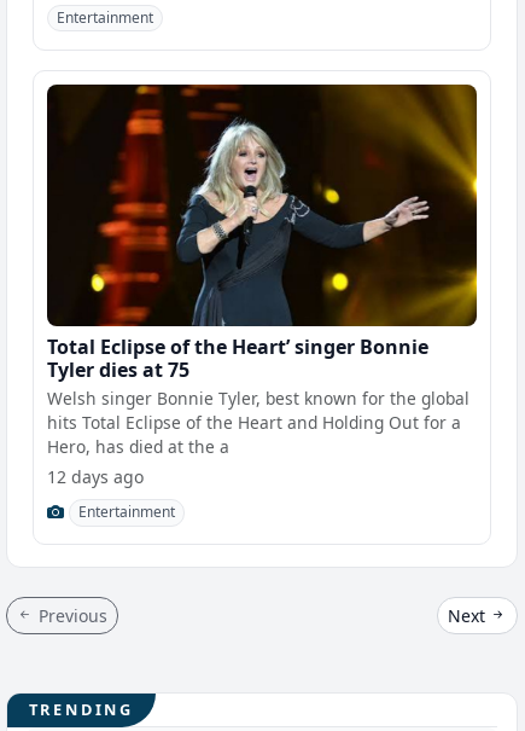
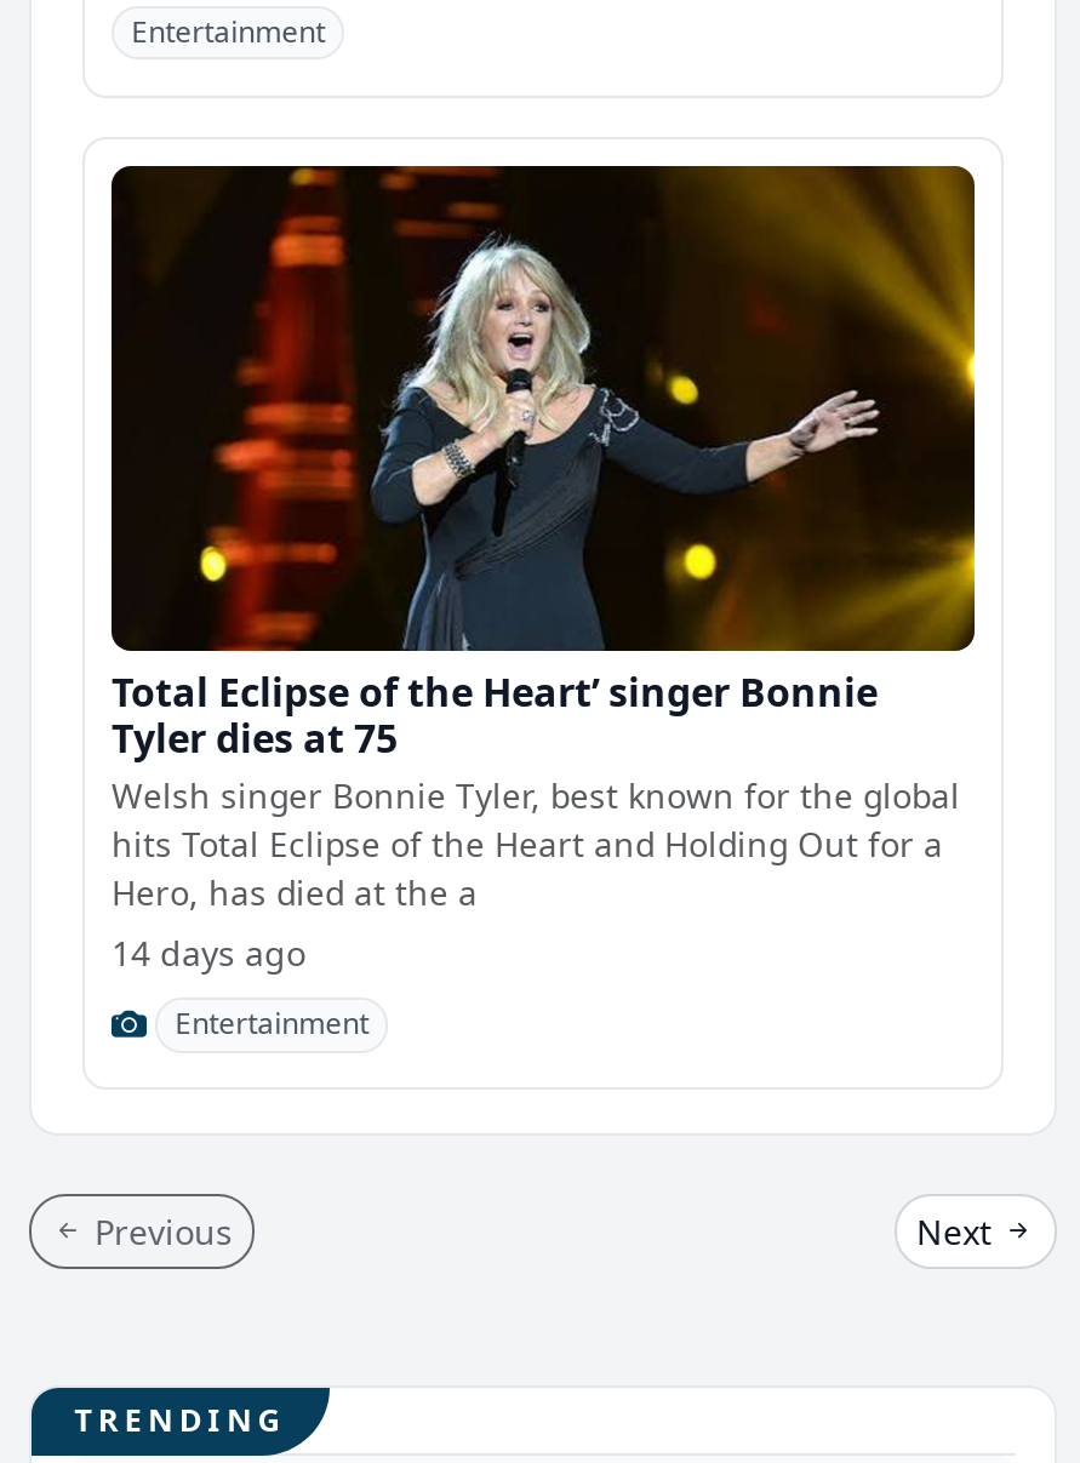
[47,465,144,488] 12 days ago -> [112,930,305,976] 14 days ago

